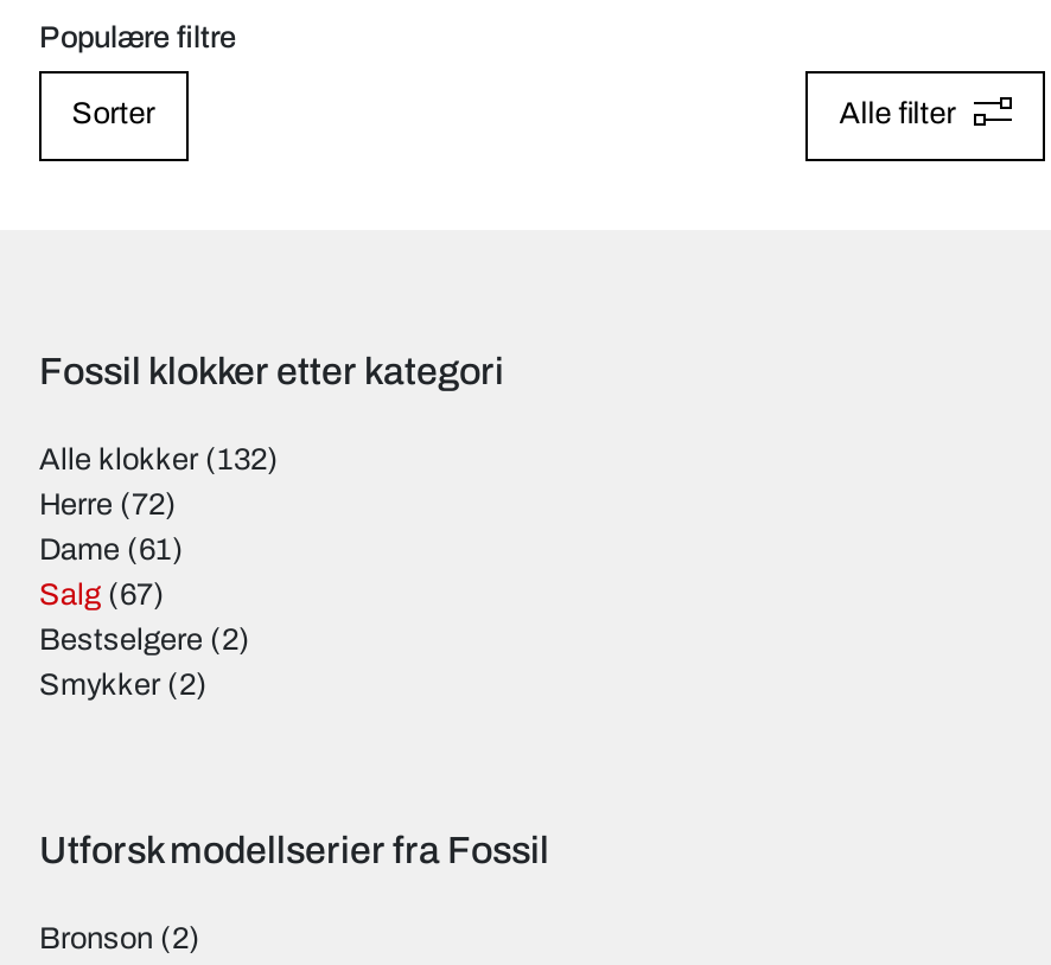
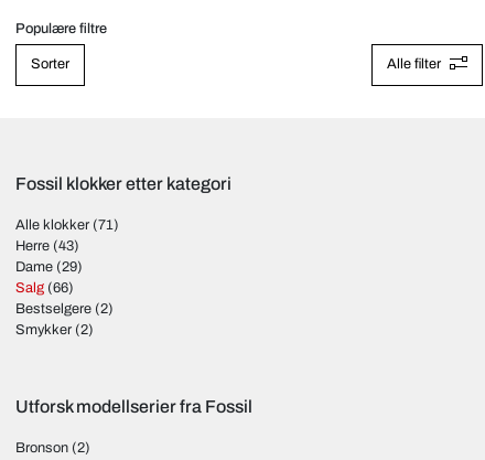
[39,443,279,477] Alle klokker (132) -> [15,217,119,233] Alle klokker (71)
[39,488,177,522] Herre (72) -> [15,238,79,254] Herre (43)
[39,533,184,567] Dame (61) -> [15,259,83,275] Dame (29)
[39,579,165,612] Salg (67) -> [15,280,74,296] Salg (66)

